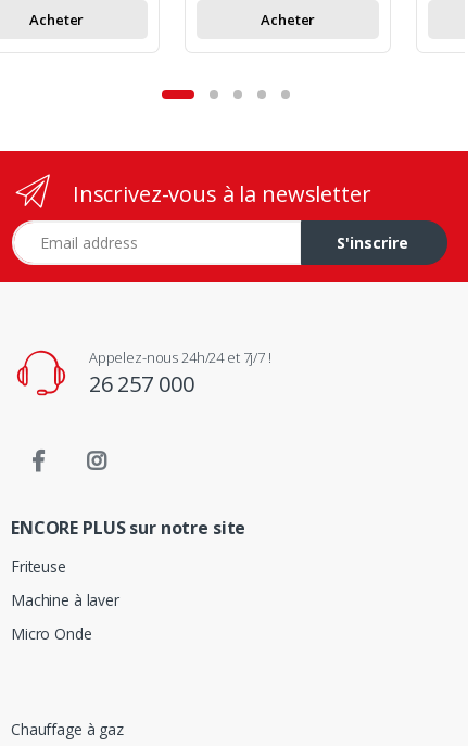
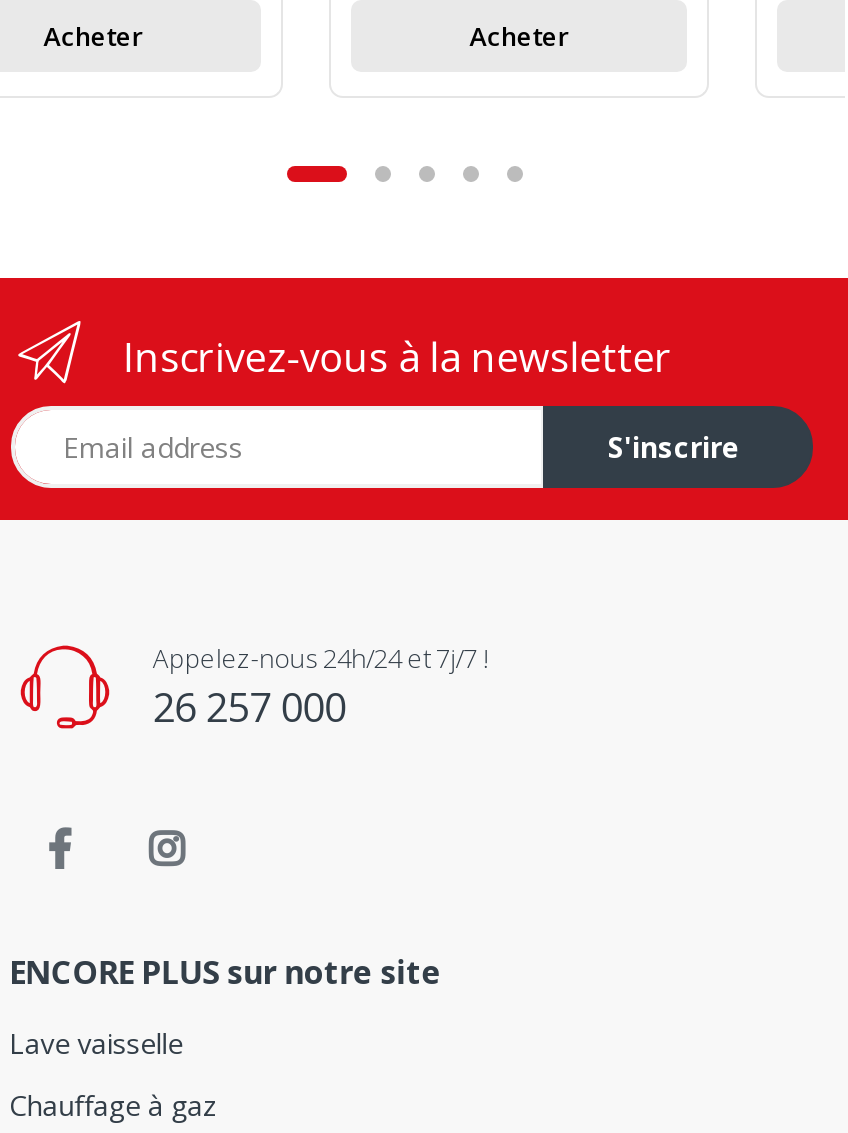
[11,556,119,644] Friteuse | Machine à laver | Micro Onde -> [9,1024,183,1062] Lave vaisselle

